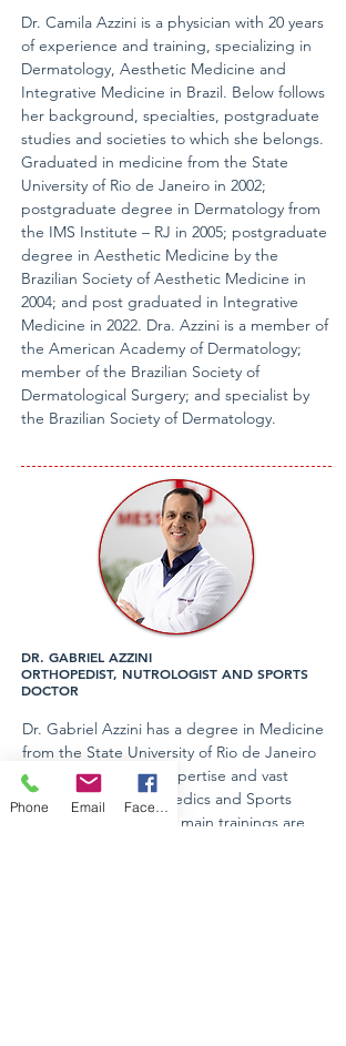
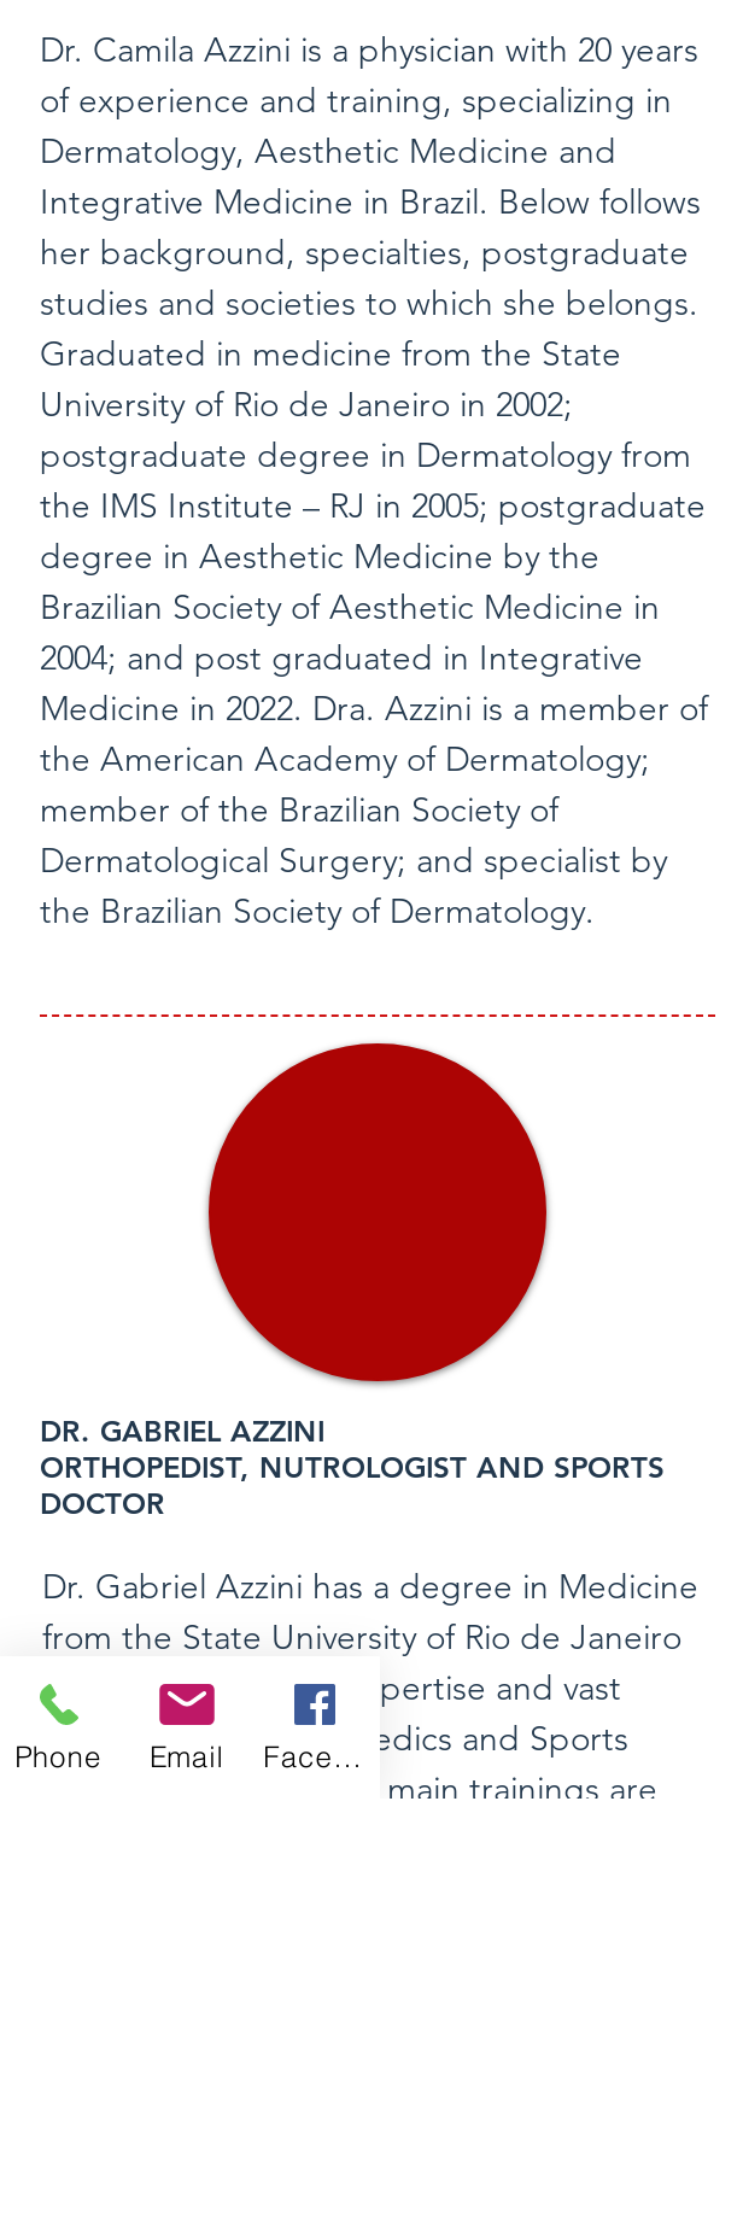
[99,479,254,634] [image] -> [209,1043,546,1381] [image]

